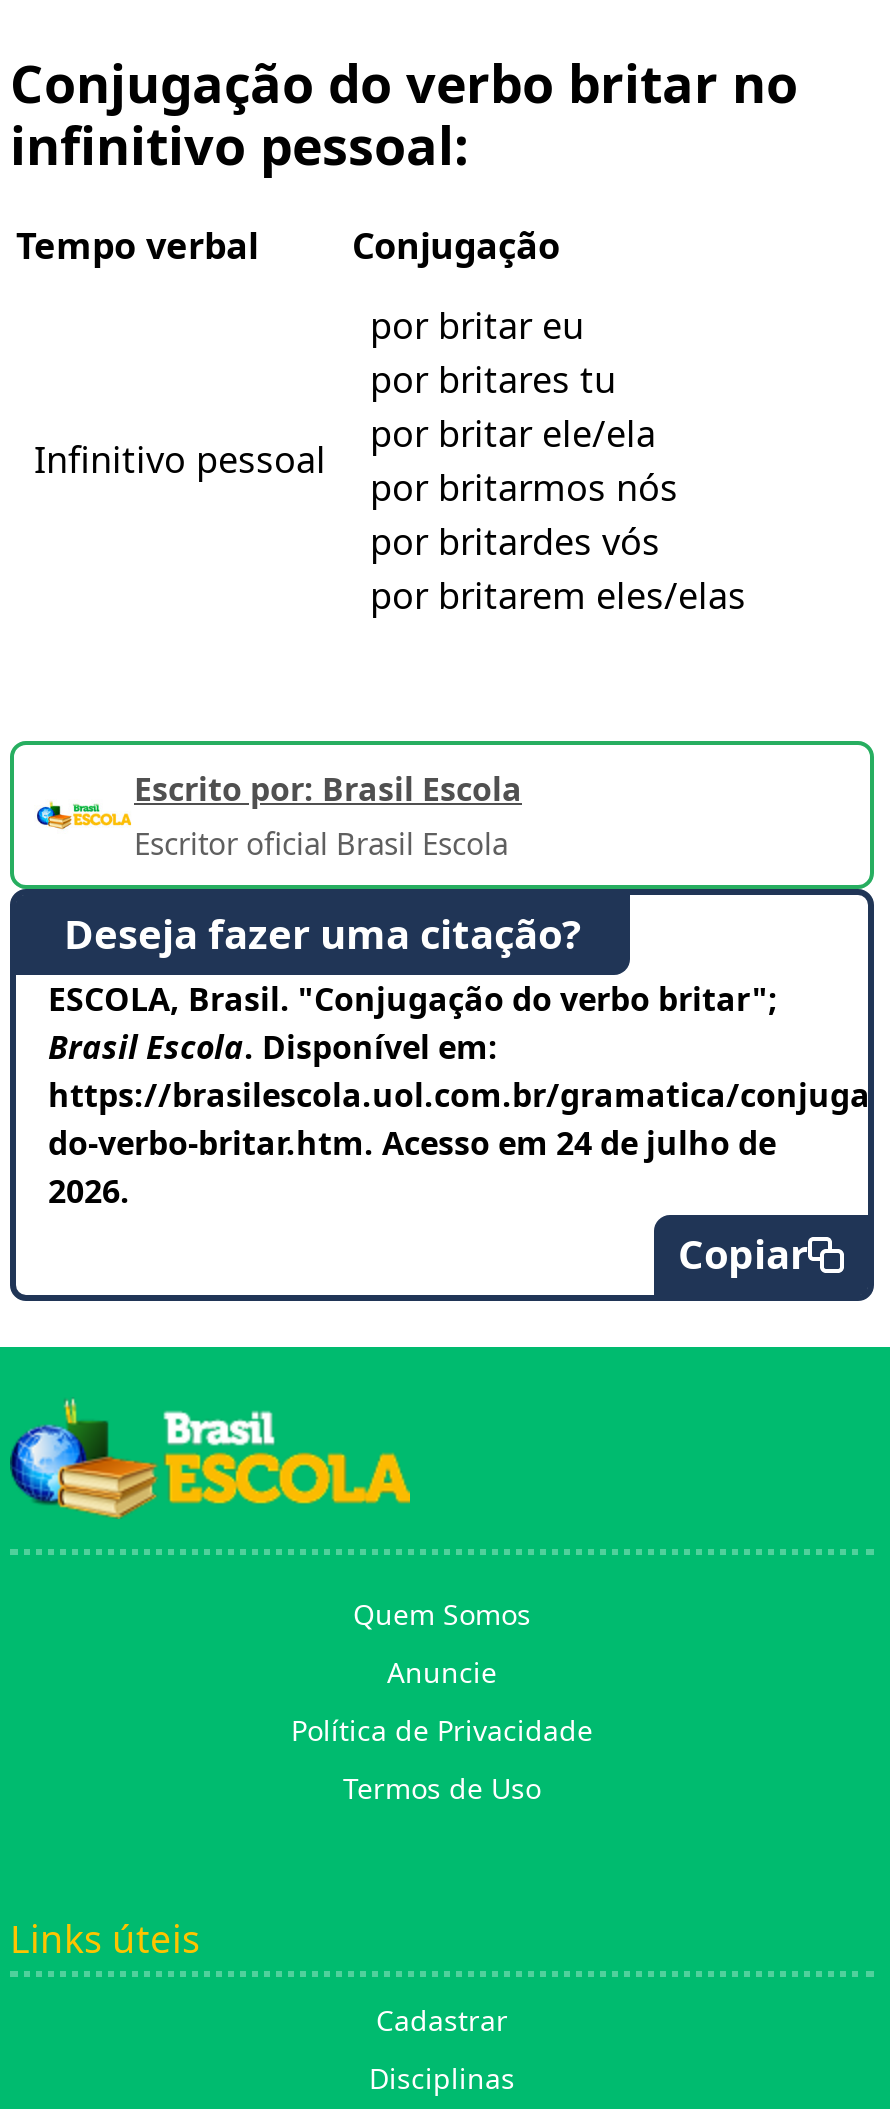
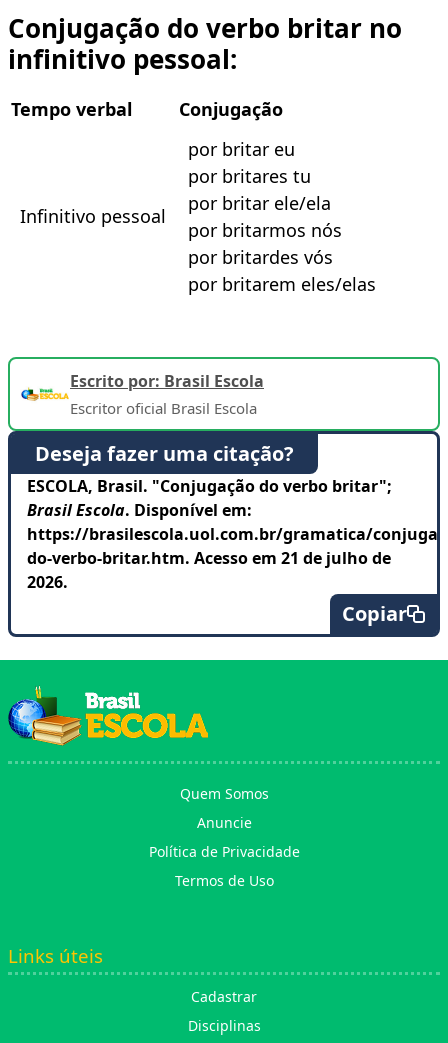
[48,1121,776,1165] do-verbo-britar.htm. Acesso em 24 de julho de -> [27,547,391,569] do-verbo-britar.htm. Acesso em 21 de julho de

